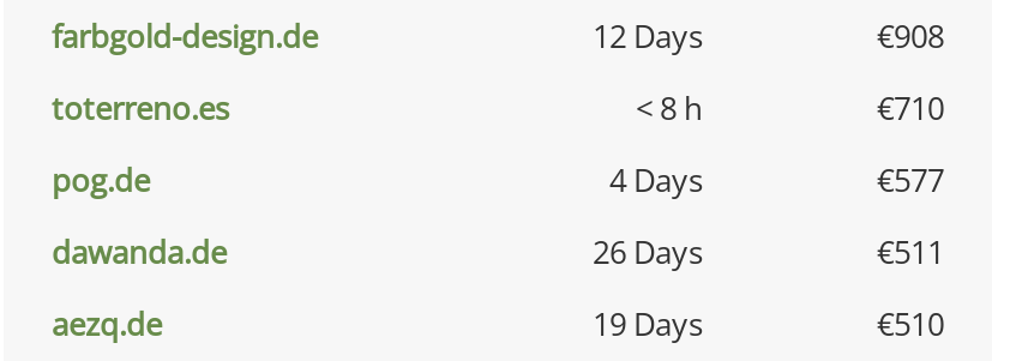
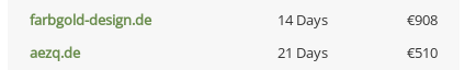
[593,14,703,58] 12 Days -> [277,10,327,30] 14 Days
[52,86,944,273] toterreno.es | < 8 h | €710 | pog.de | 4 Days | €577 | dawanda.de | 26 Days | €511 -> none
[593,302,703,345] 19 Days -> [277,43,327,62] 21 Days

